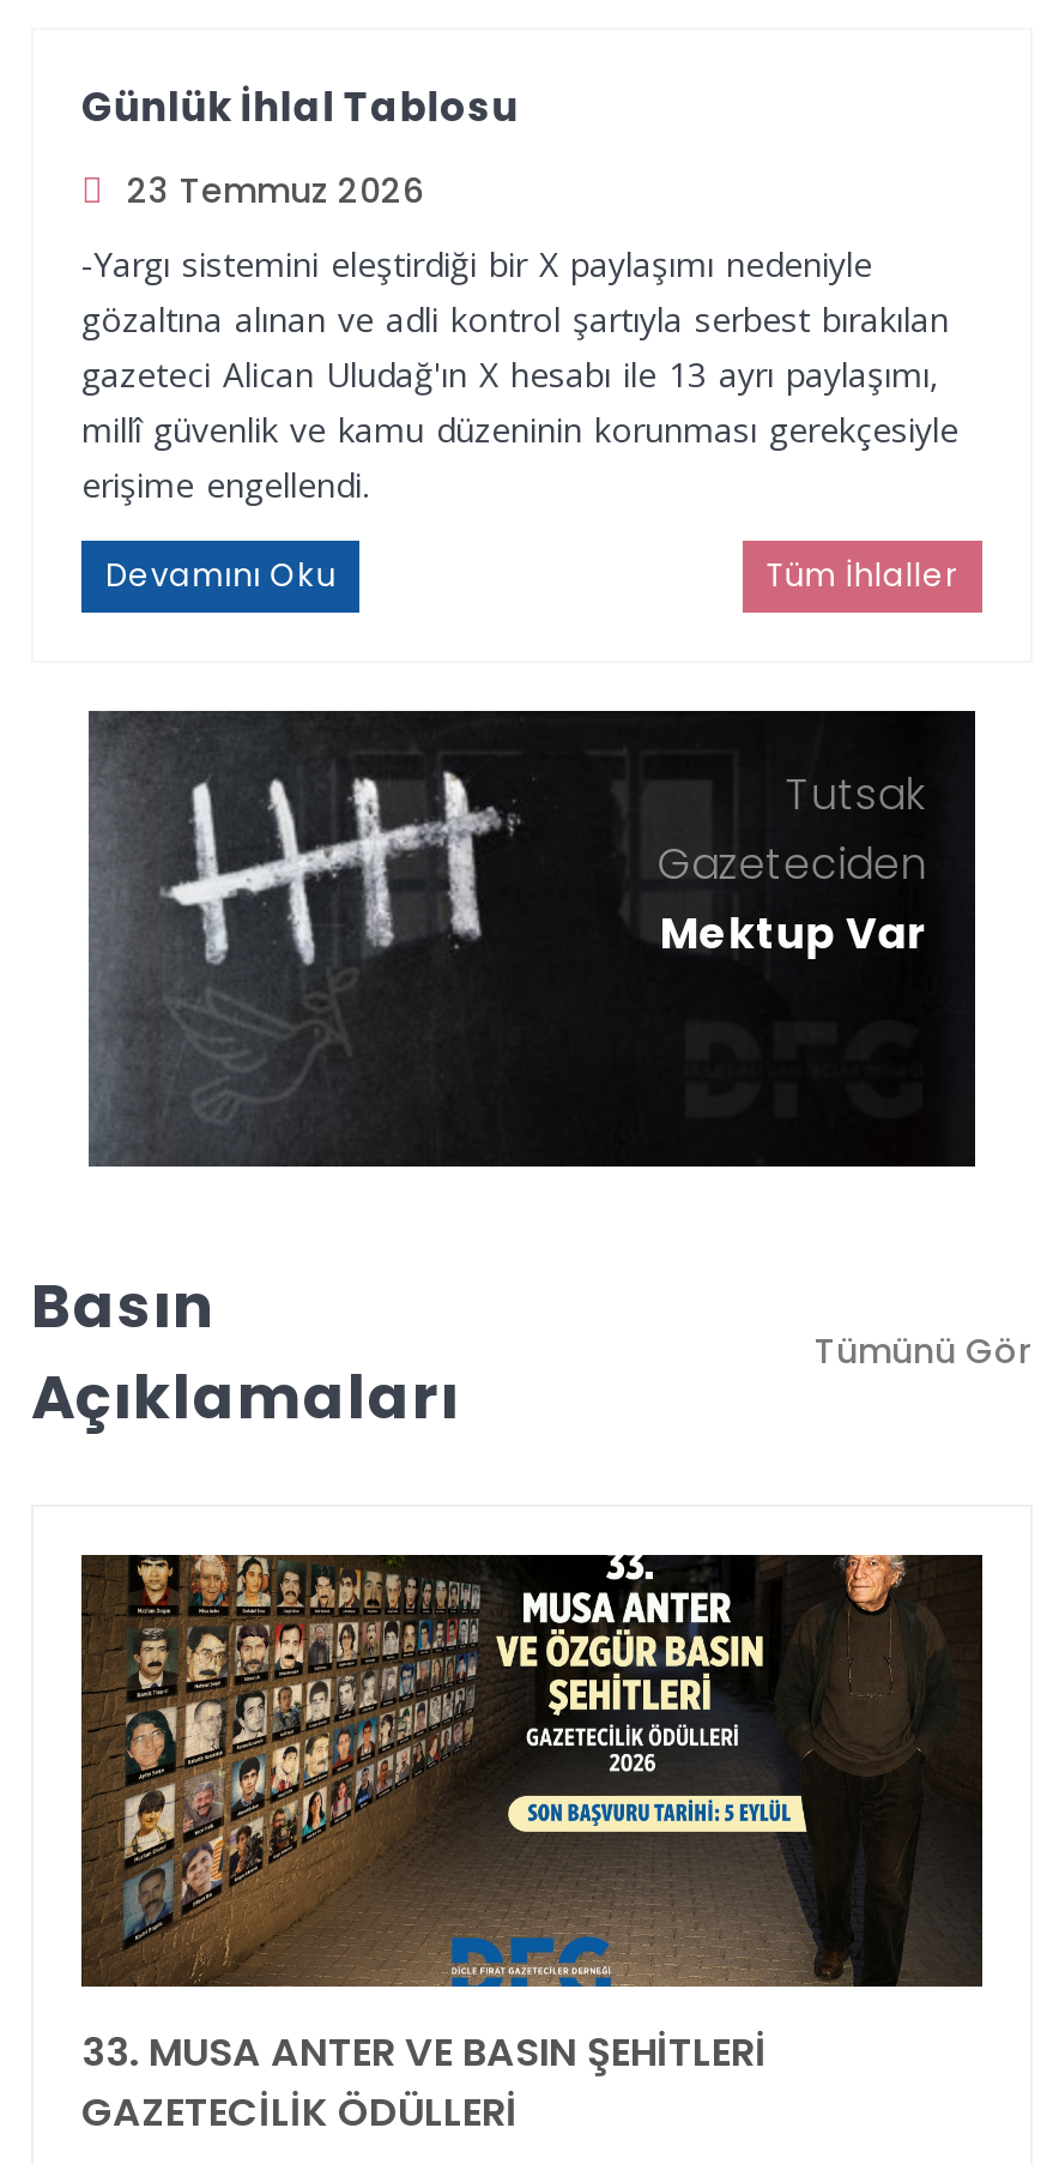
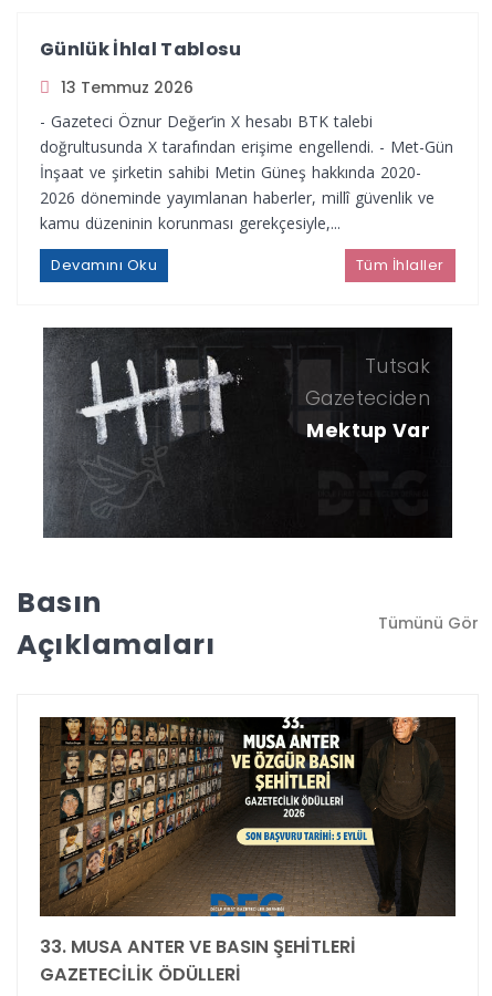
[127,165,424,213] 23 Temmuz 2026 -> [61,76,193,98] 13 Temmuz 2026
[81,240,958,506] -Yargı sistemini eleştirdiği bir X paylaşımı nedeniyle | gözaltına alınan ve adli kontrol şartıyla serbest bırakılan | gazeteci Alican Uludağ'ın X hesabı ile 13 ayrı paylaşımı, | millî güvenlik ve kamu düzeninin korunması gerekçesiyle | erişime engellendi. -> [40,110,453,233] - Gazeteci Öznur Değer’in X hesabı BTK talebi | doğrultusunda X tarafından erişime engellendi. - Met-Gün | İnşaat ve şirketin sahibi Metin Güneş hakkında 2020- | 2026 döneminde yayımlanan haberler, millî güvenlik ve | kamu düzeninin korunması gerekçesiyle,...

